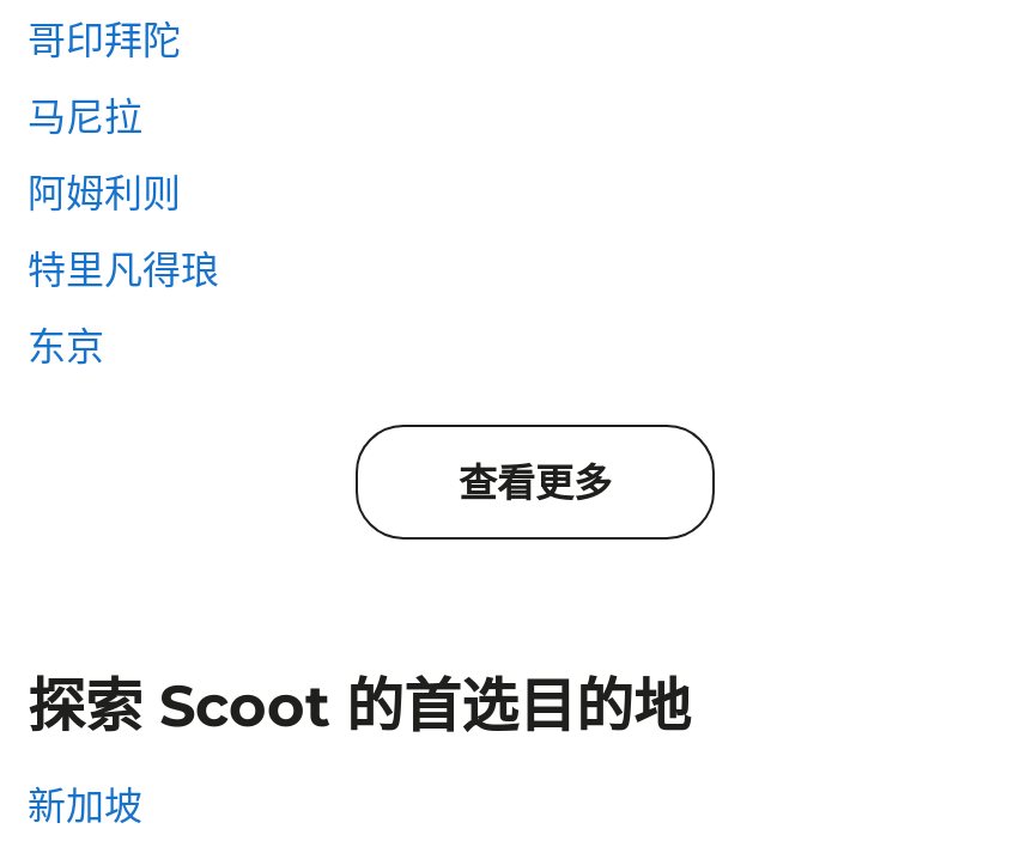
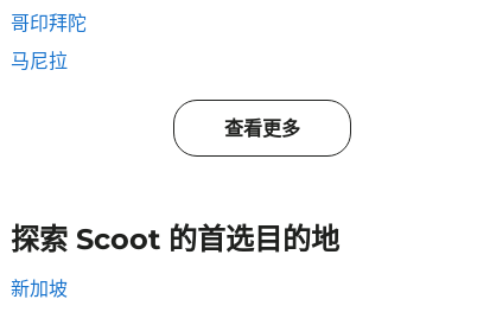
[28,171,219,370] 阿姆利则 | 特里凡得琅 | 东京 -> none

